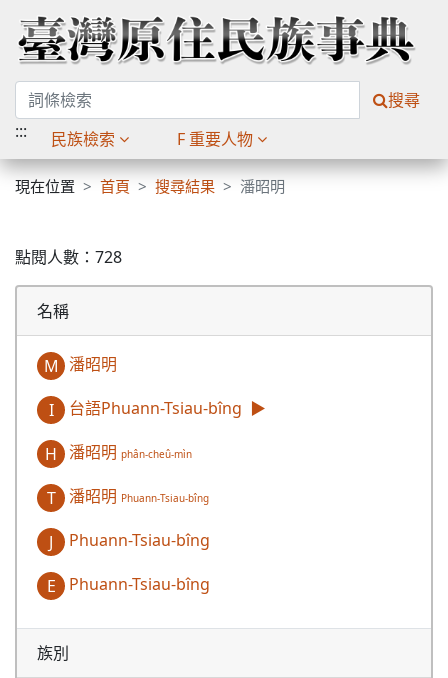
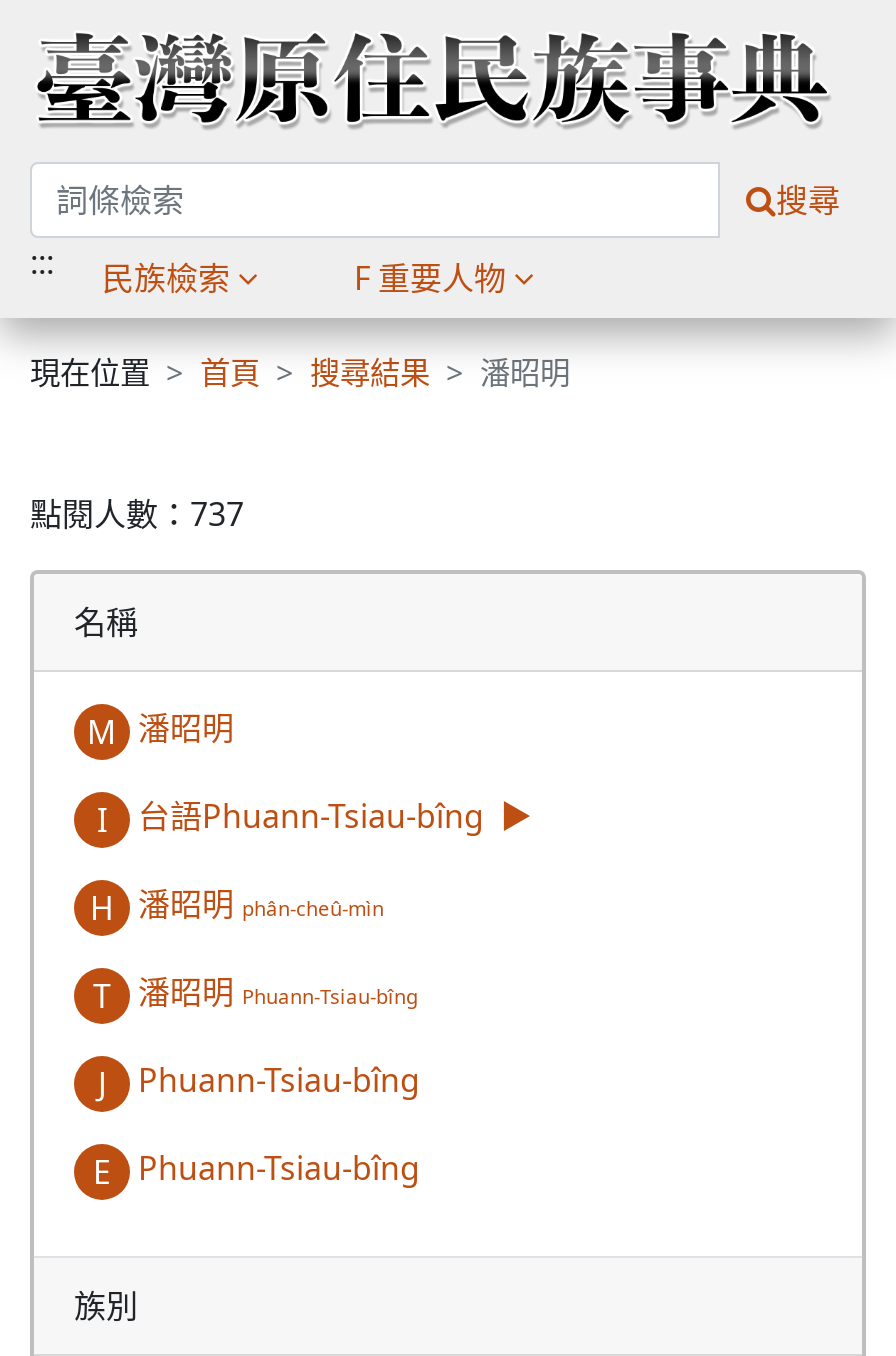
[15,246,122,268] 點閱人數：728 -> [30,492,244,536] 點閱人數：737

